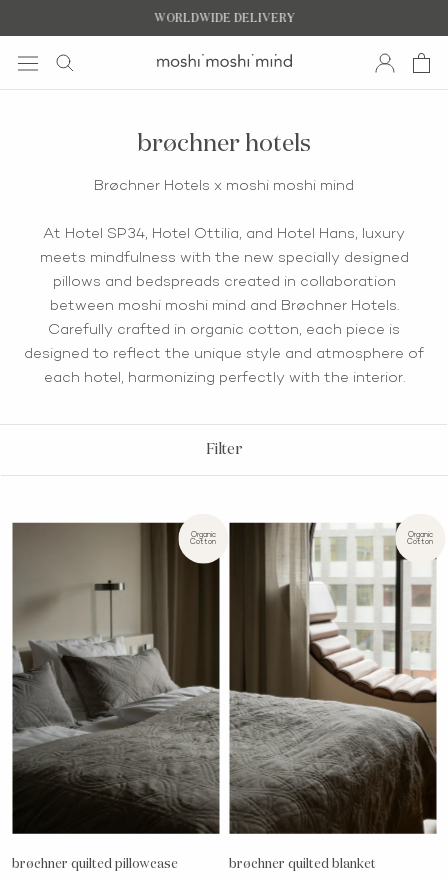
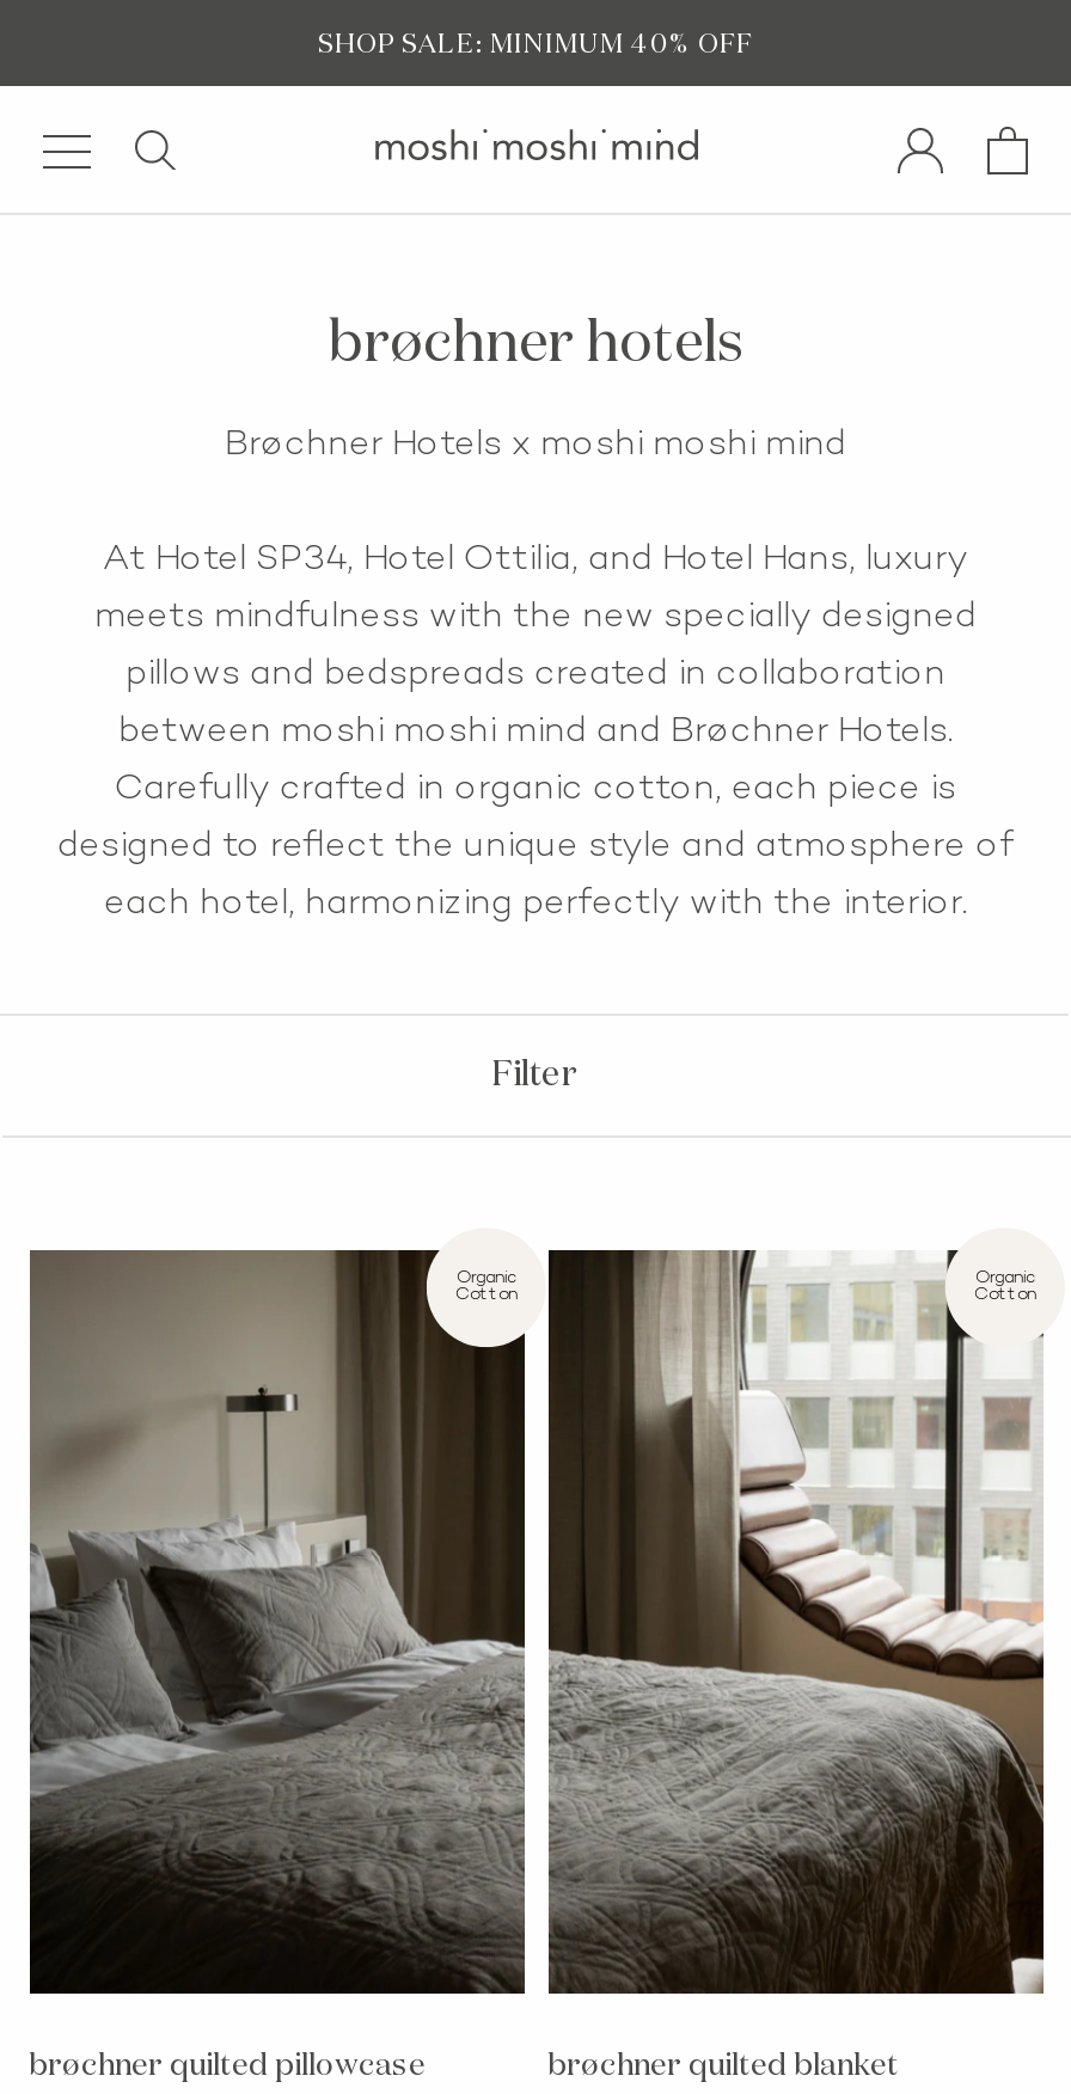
[153,13,294,24] WORLDWIDE DELIVERY -> [318,31,753,57] SHOP SALE: MINIMUM 40% OFF

